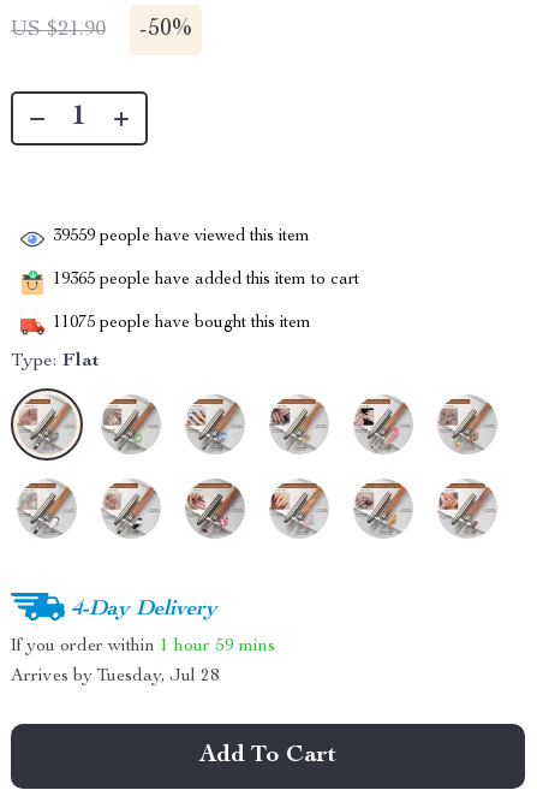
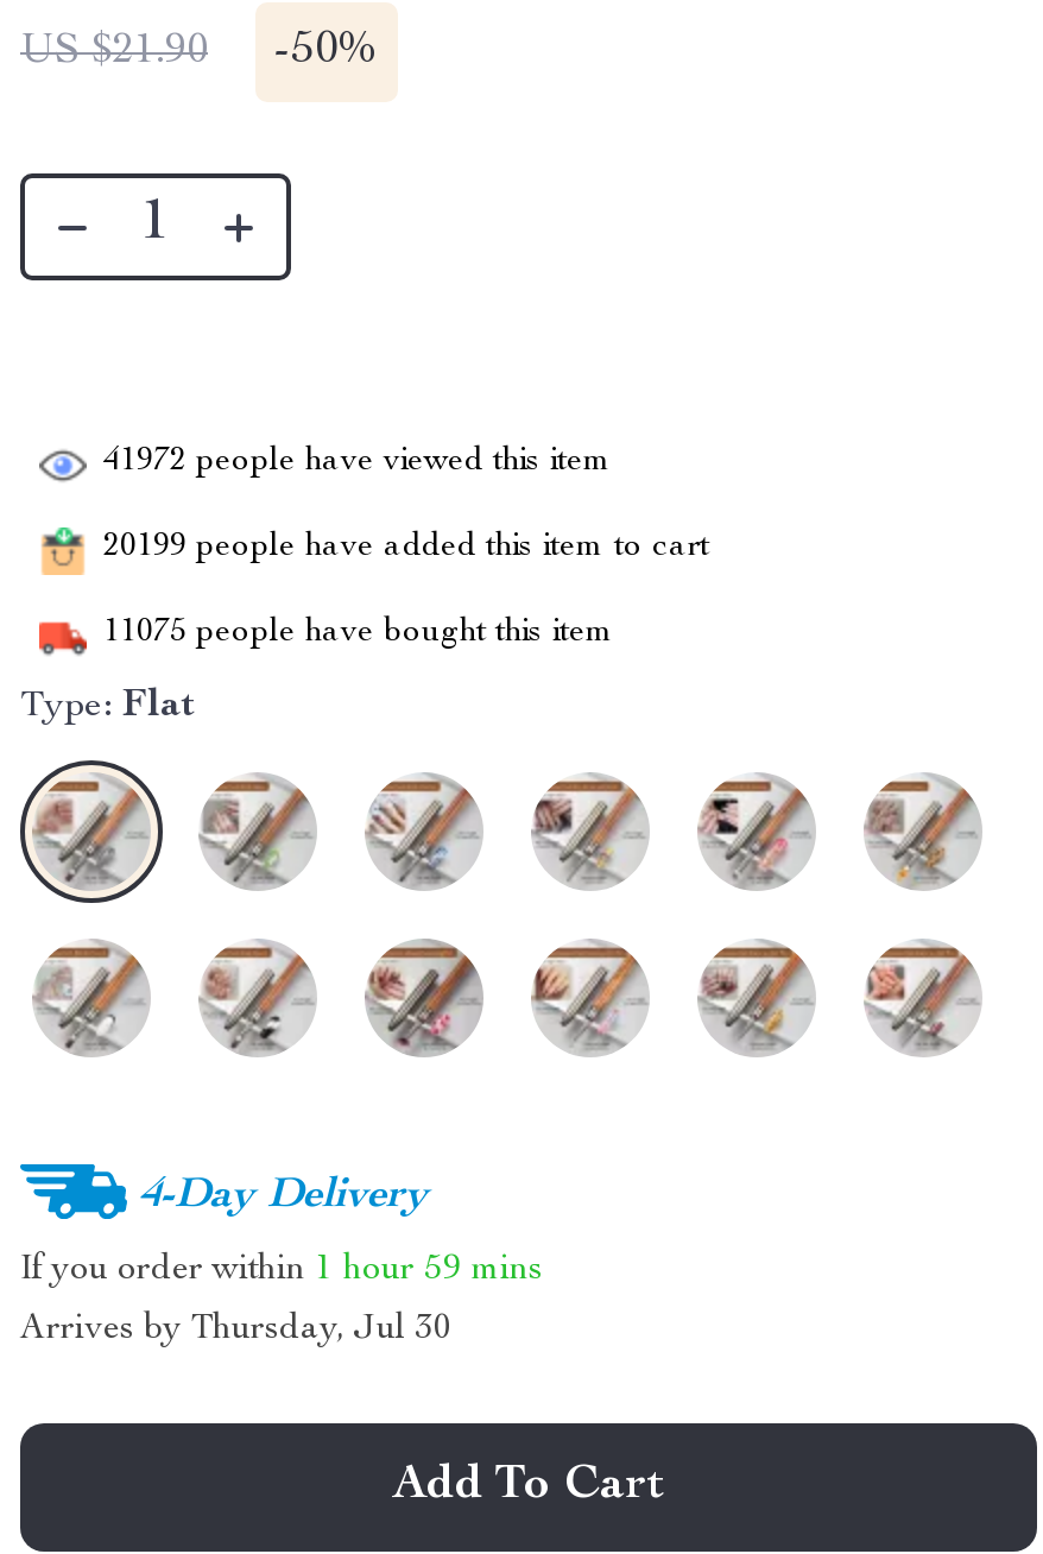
[53,229,310,246] 39559 people have viewed this item -> [103,445,612,478] 41972 people have viewed this item
[53,272,359,289] 19365 people have added this item to cart -> [103,531,709,564] 20199 people have added this item to cart
[11,667,220,685] Arrives by Tuesday, Jul 28 -> [20,1312,453,1347] Arrives by Thursday, Jul 30

